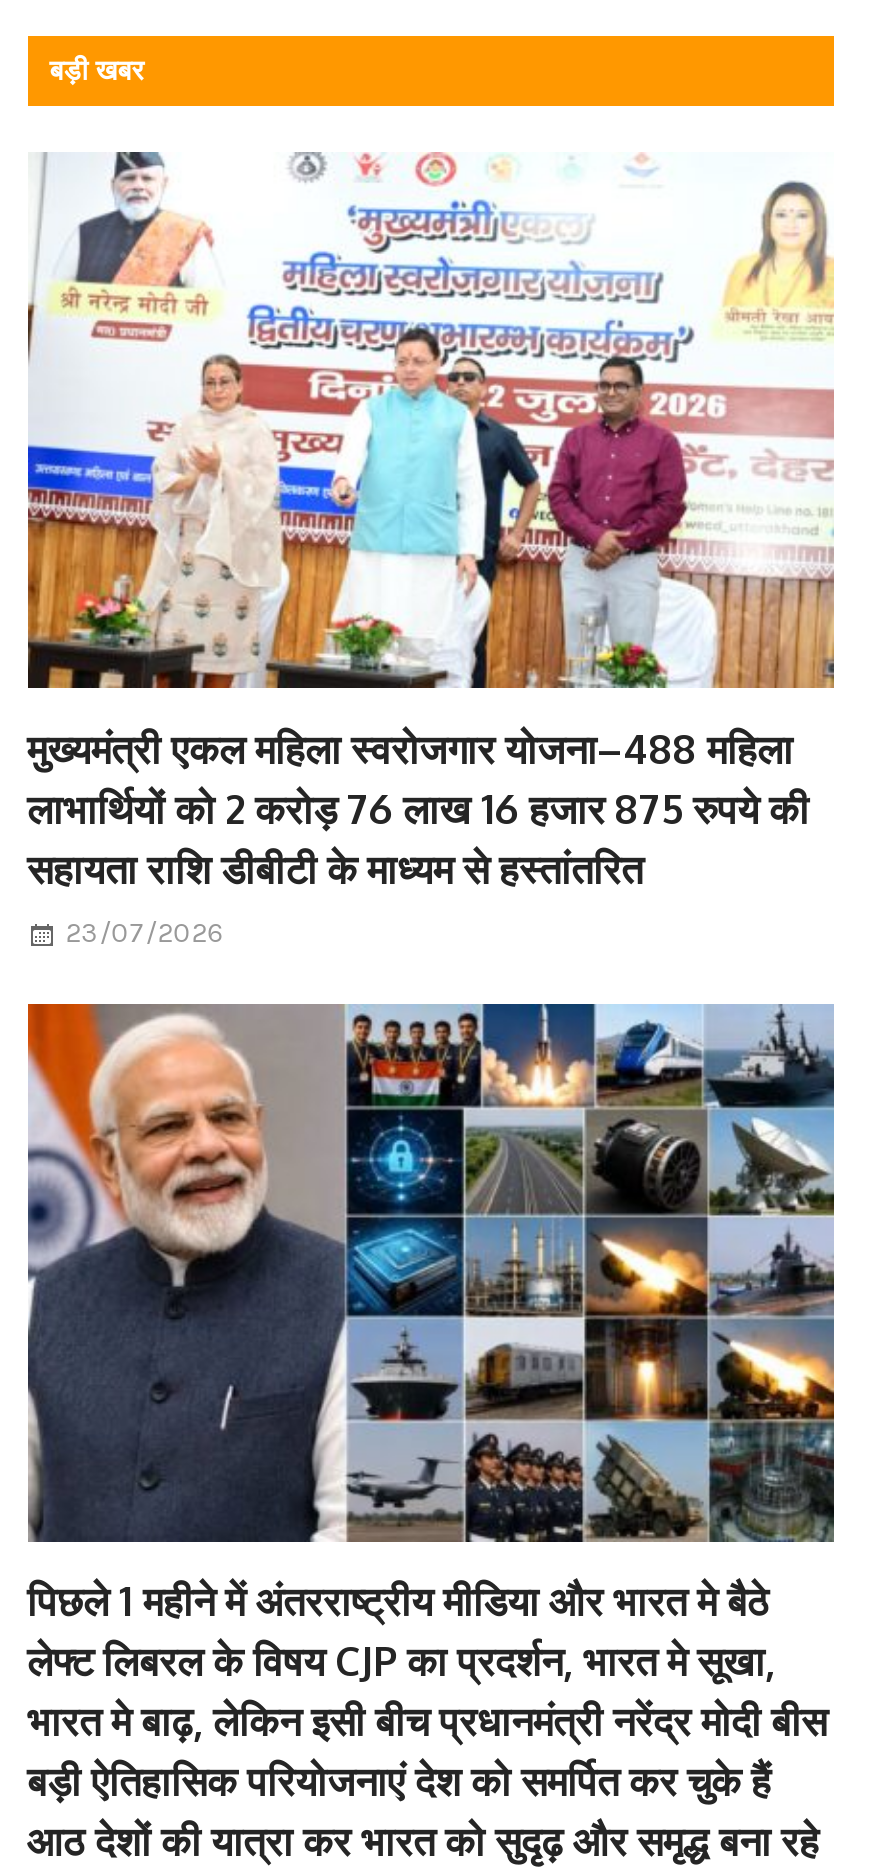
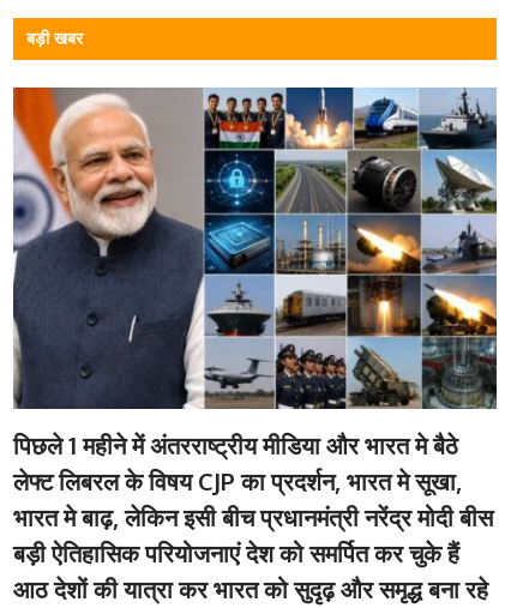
[26,152,836,951] [image] | मुख्यमंत्री एकल महिला स्वरोजगार योजना–488 महिला | लाभार्थियों को 2 करोड़ 76 लाख 16 हजार 875 रुपये की | सहायता राशि डीबीटी के माध्यम से हस्तांतरित | 23/07/2026 -> none

